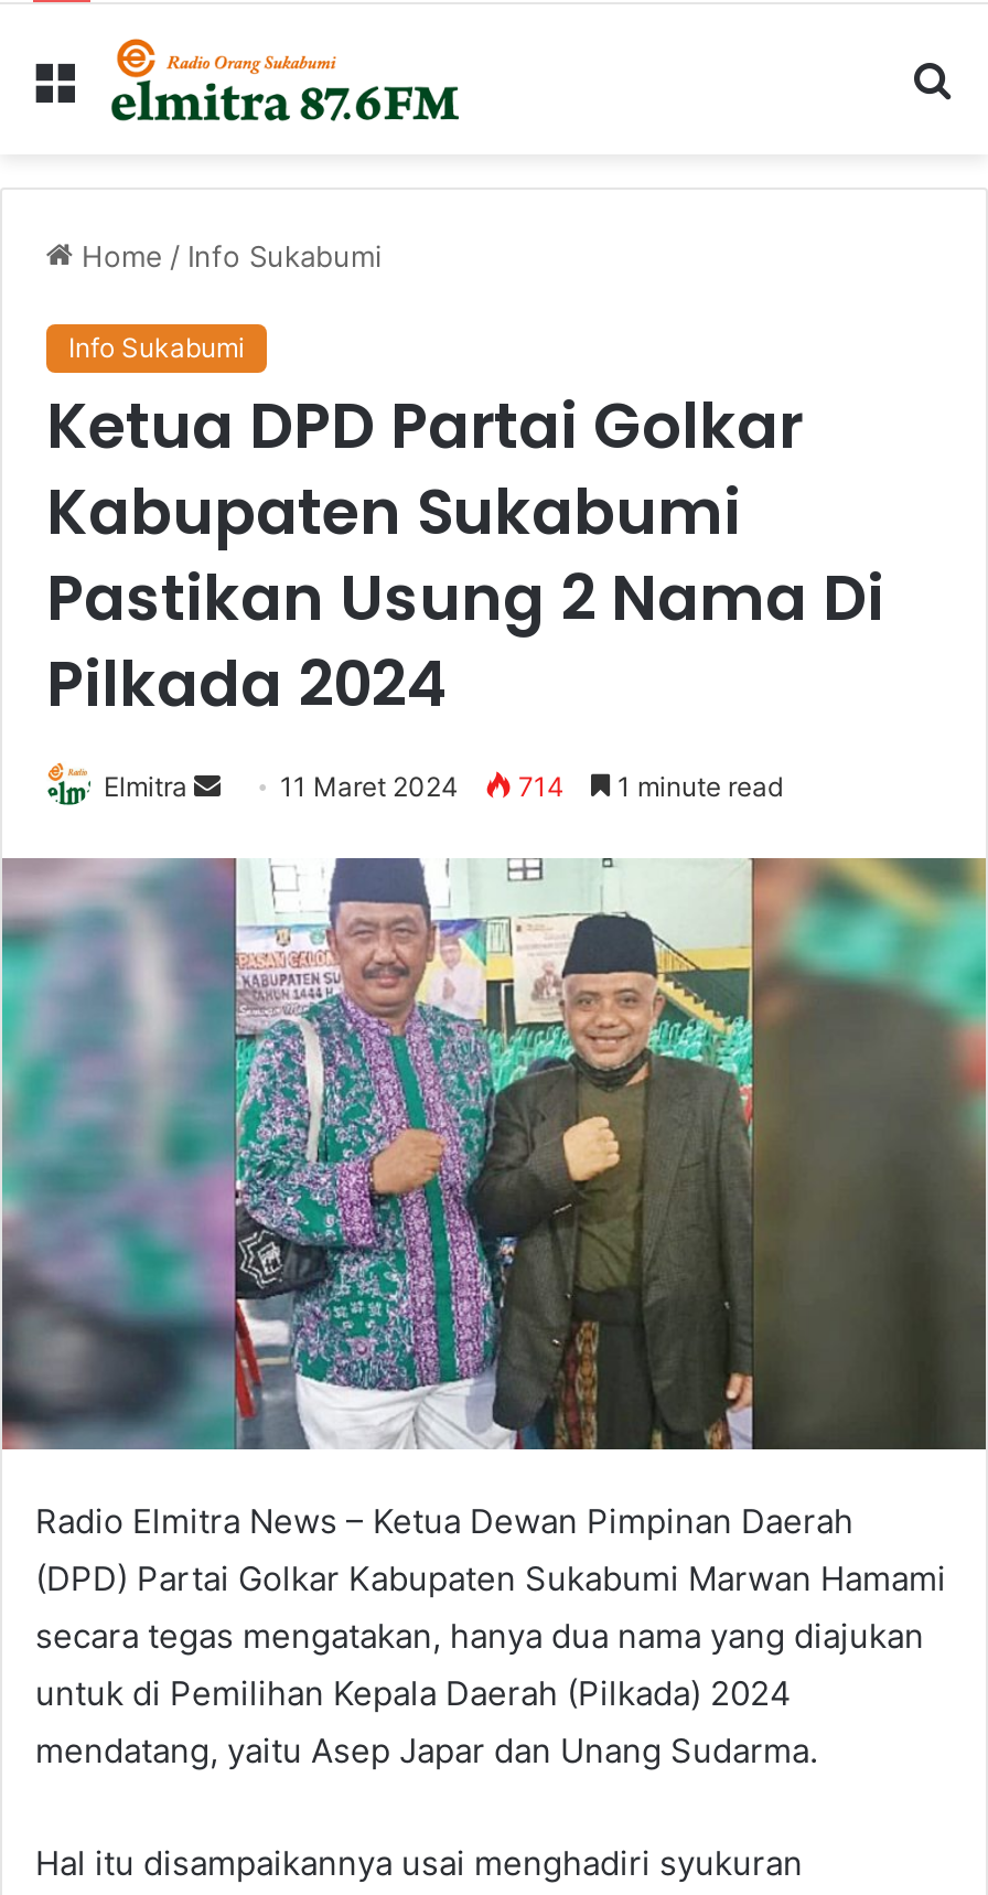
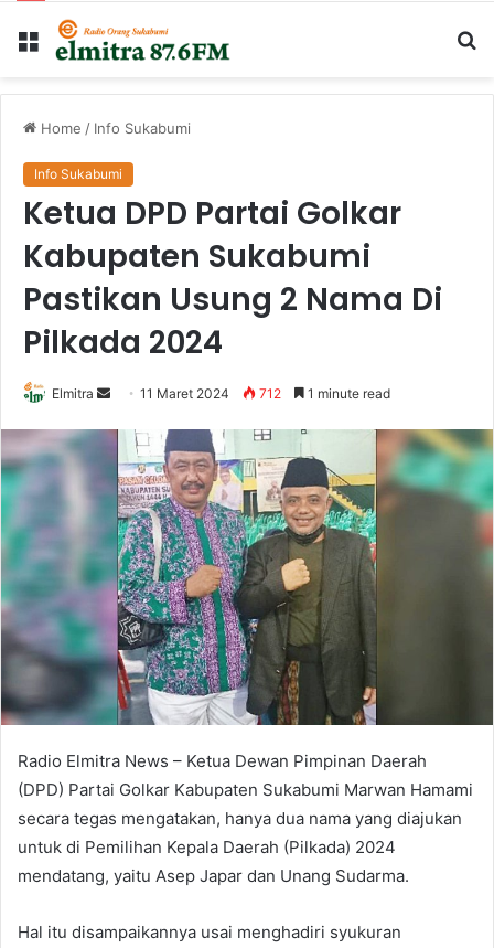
[512,769,565,802] 714 -> [256,385,281,401] 712

